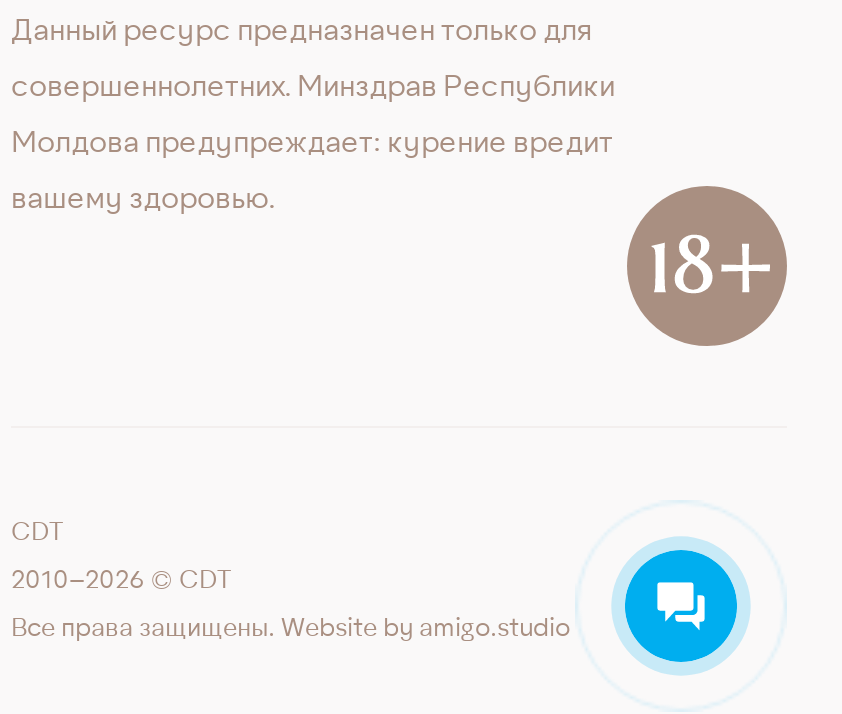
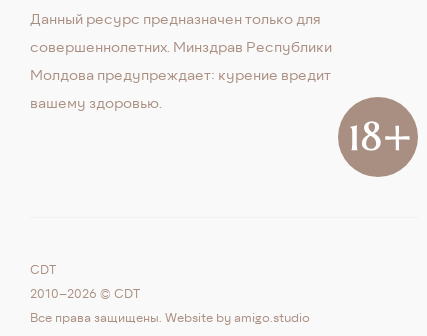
[611,536,751,676] [image] -> none

